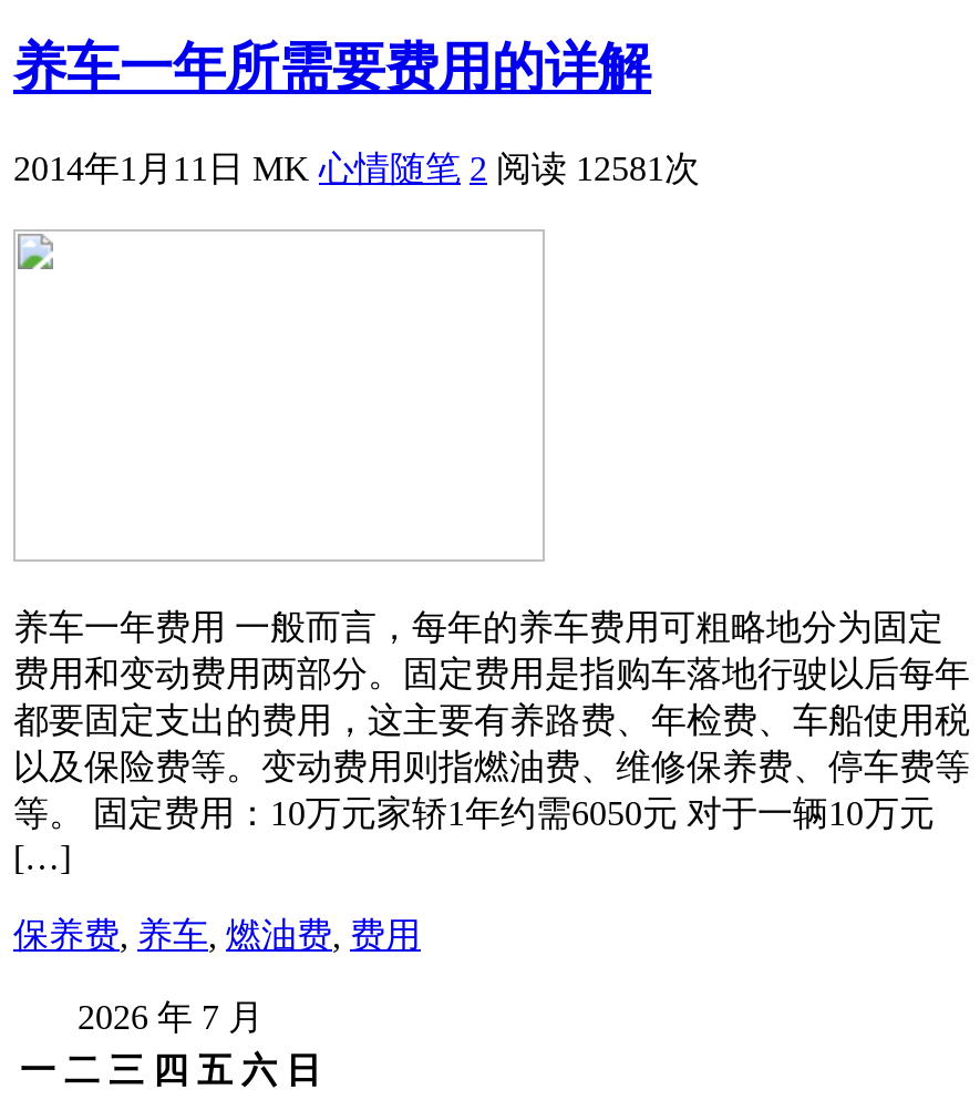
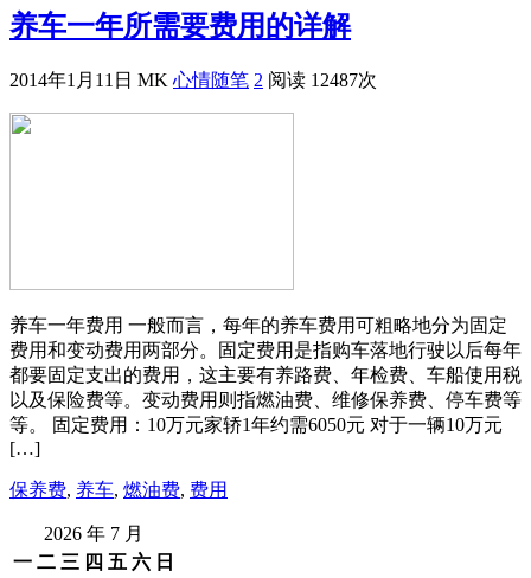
[13,150,700,188] 2014年1月11日 MK 心情随笔 2阅读 12581次 -> [9,70,377,90] 2014年1月11日 MK 心情随笔 2阅读 12487次

